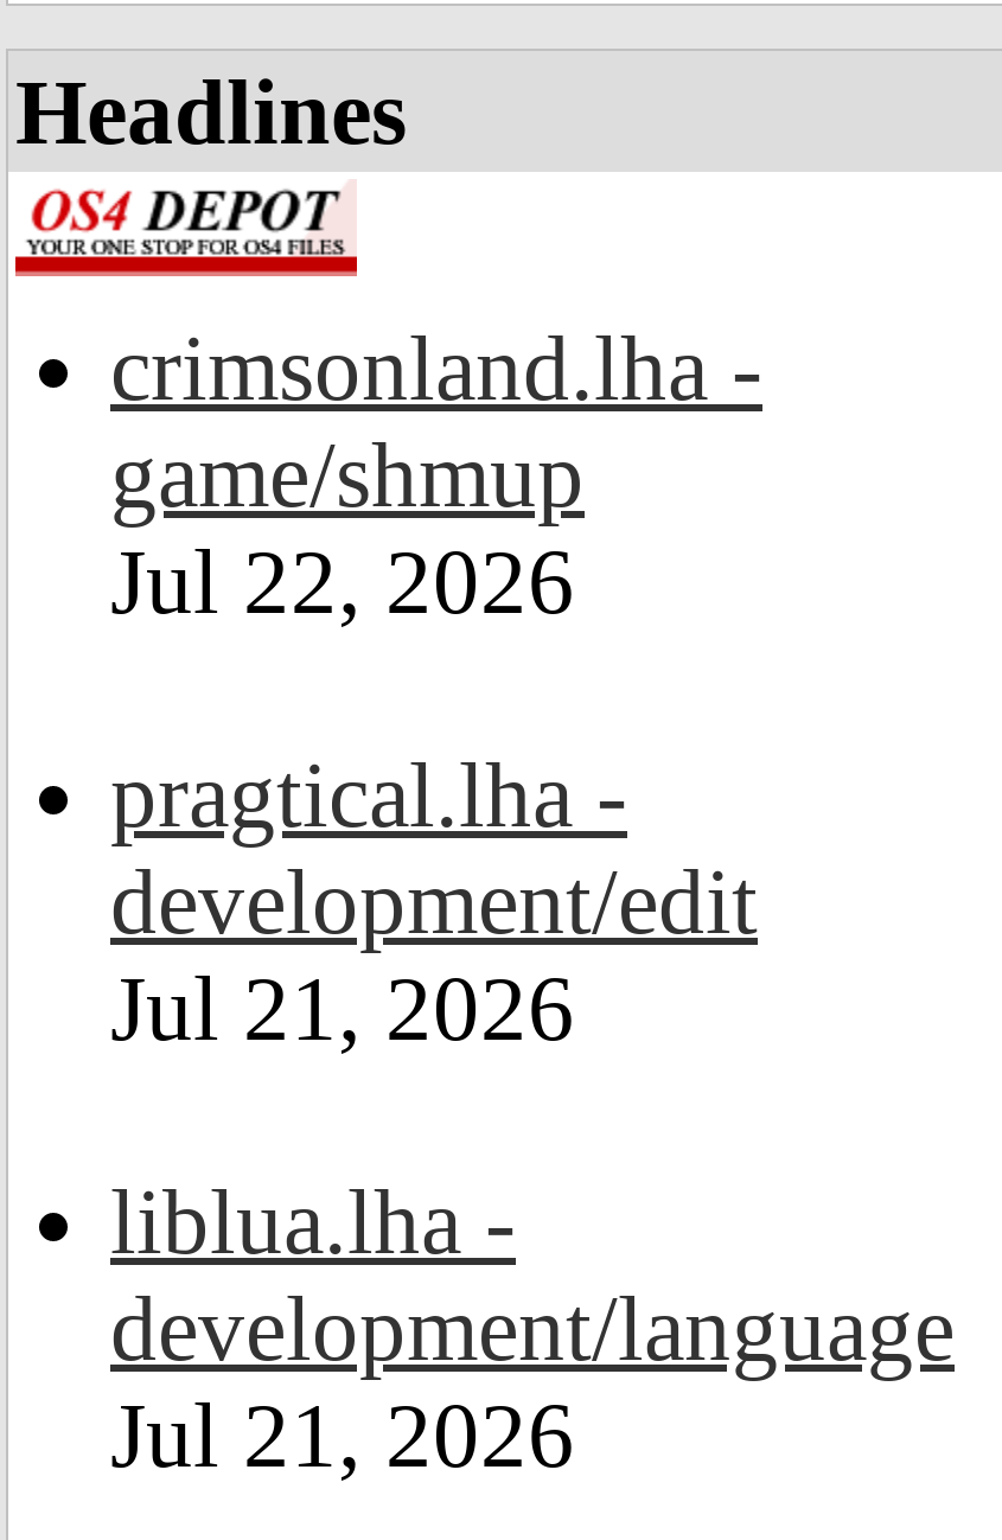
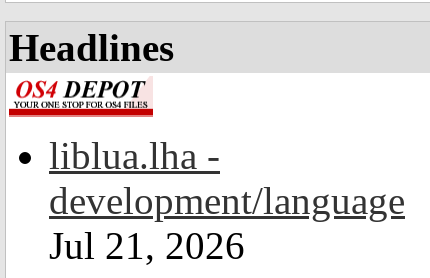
[110,317,762,1059] crimsonland.lha - | game/shmup | Jul 22, 2026 | pragtical.lha - | development/edit | Jul 21, 2026 -> none

